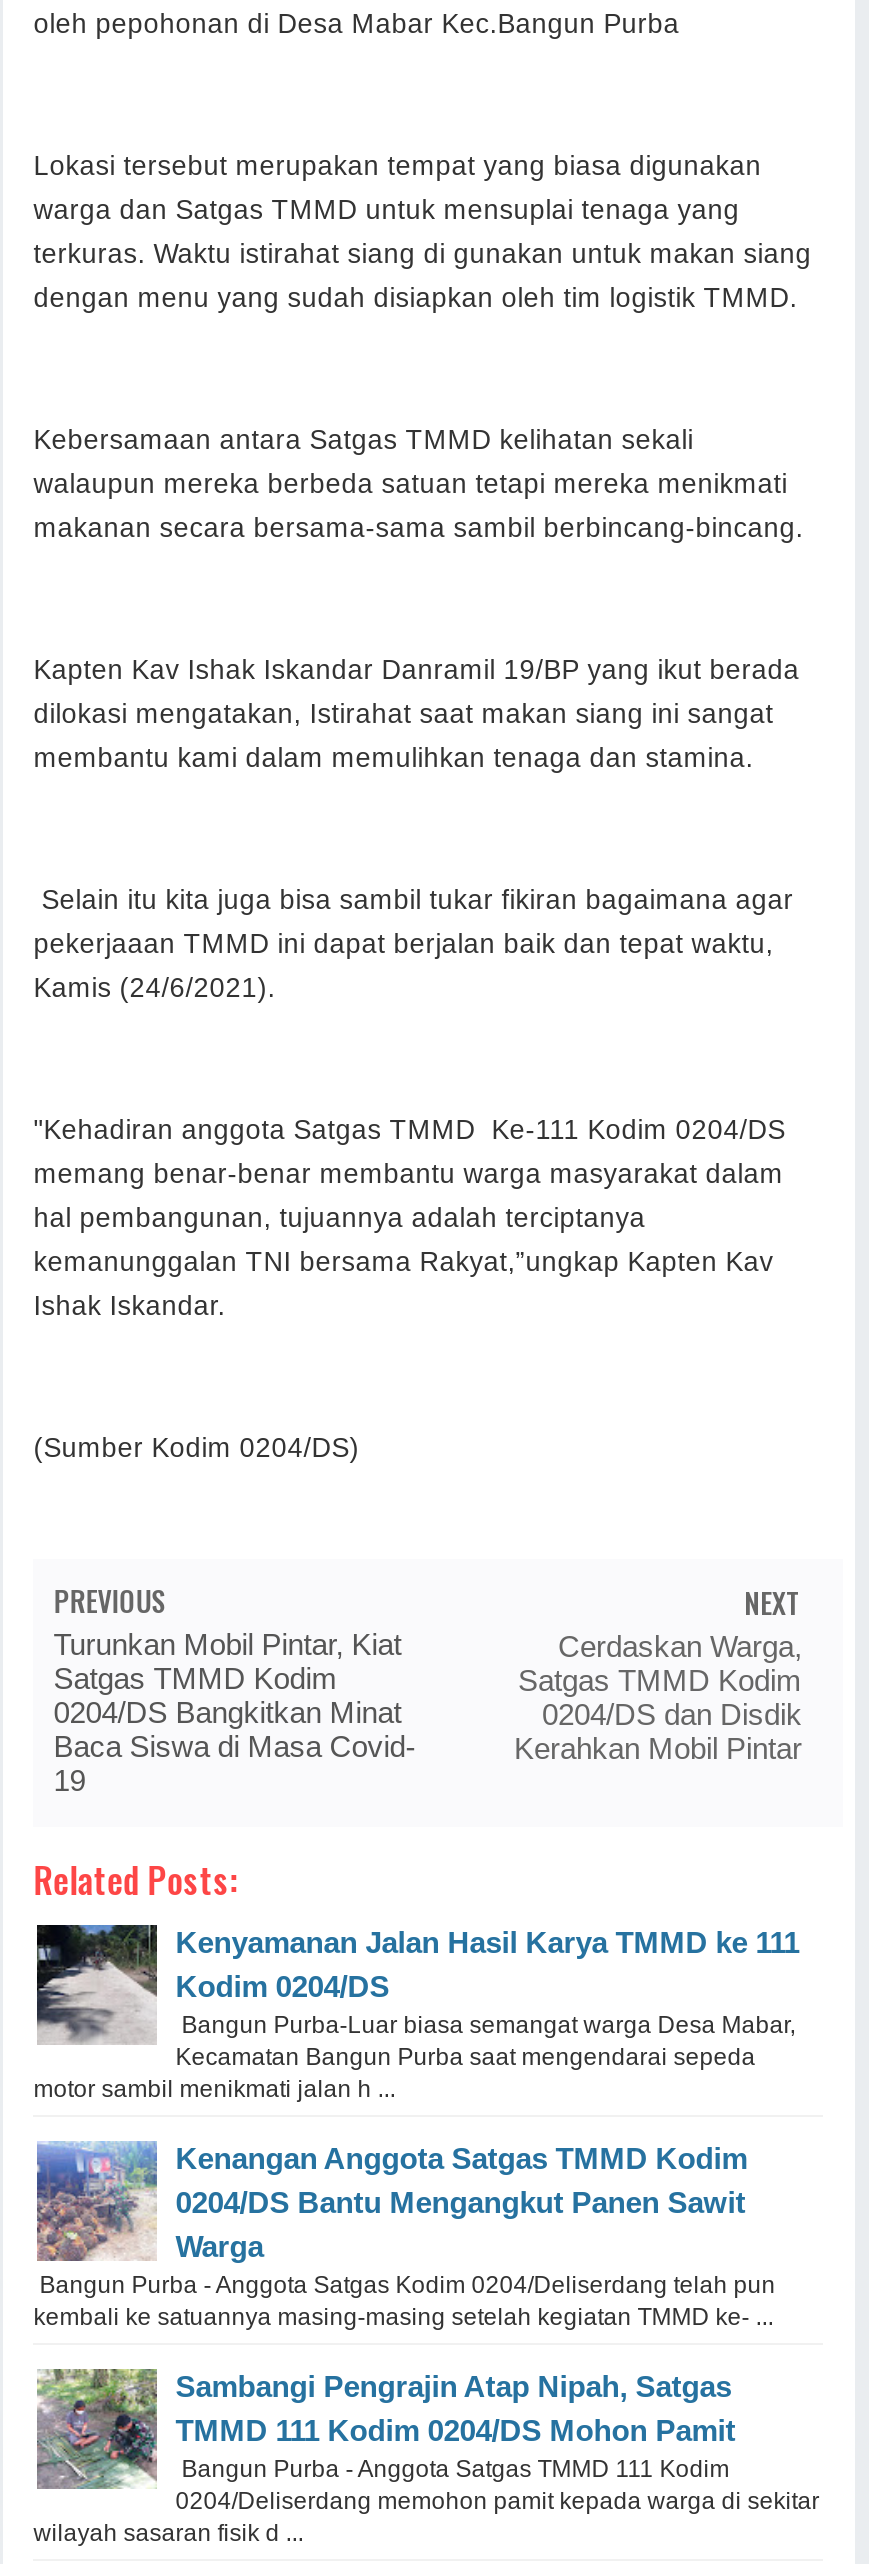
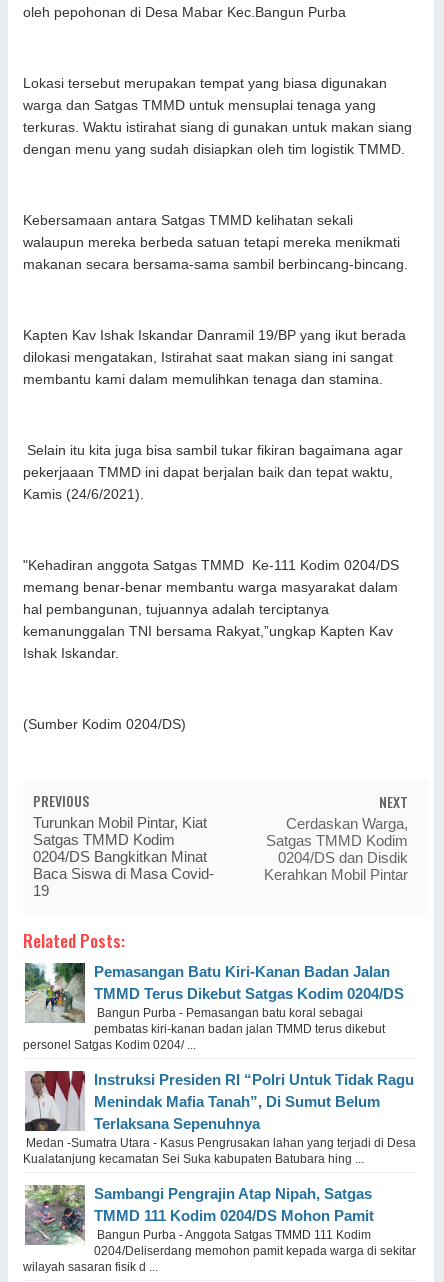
[33,1923,799,2102] [image] | Kenyamanan Jalan Hasil Karya TMMD ke 111 | Kodim 0204/DS | Bangun Purba-Luar biasa semangat warga Desa Mabar, | Kecamatan Bangun Purba saat mengendarai sepeda | motor sambil menikmati jalan h ... -> [23,962,404,1051] [image] | Pemasangan Batu Kiri-Kanan Badan Jalan | TMMD Terus Dikebut Satgas Kodim 0204/DS | Bangun Purba - Pemasangan batu koral sebagai | pembatas kiri-kanan badan jalan TMMD terus dikebut | personel Satgas Kodim 0204/ ...
[33,2139,775,2330] [image] | Kenangan Anggota Satgas TMMD Kodim | 0204/DS Bantu Mengangkut Panen Sawit | Warga | Bangun Purba - Anggota Satgas Kodim 0204/Deliserdang telah pun | kembali ke satuannya masing-masing setelah kegiatan TMMD ke- ... -> [23,1070,416,1165] [image] | Instruksi Presiden RI “Polri Untuk Tidak Ragu | Menindak Mafia Tanah”, Di Sumut Belum | Terlaksana Sepenuhnya | Medan -Sumatra Utara - Kasus Pengrusakan lahan yang terjadi di Desa | Kualatanjung kecamatan Sei Suka kabupaten Batubara hing ...

